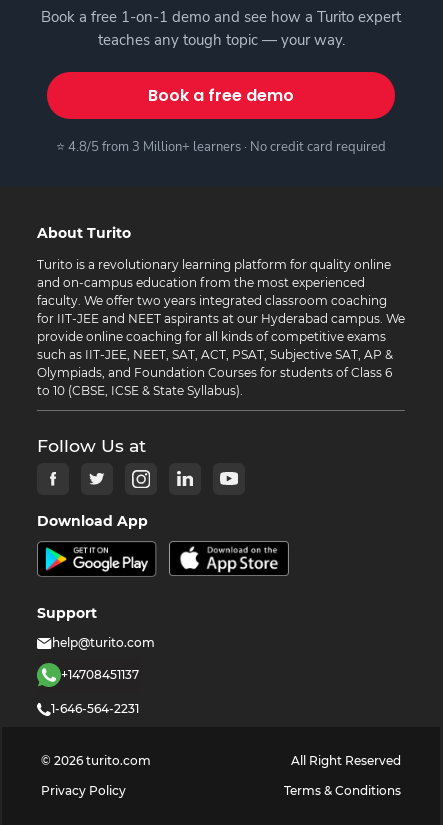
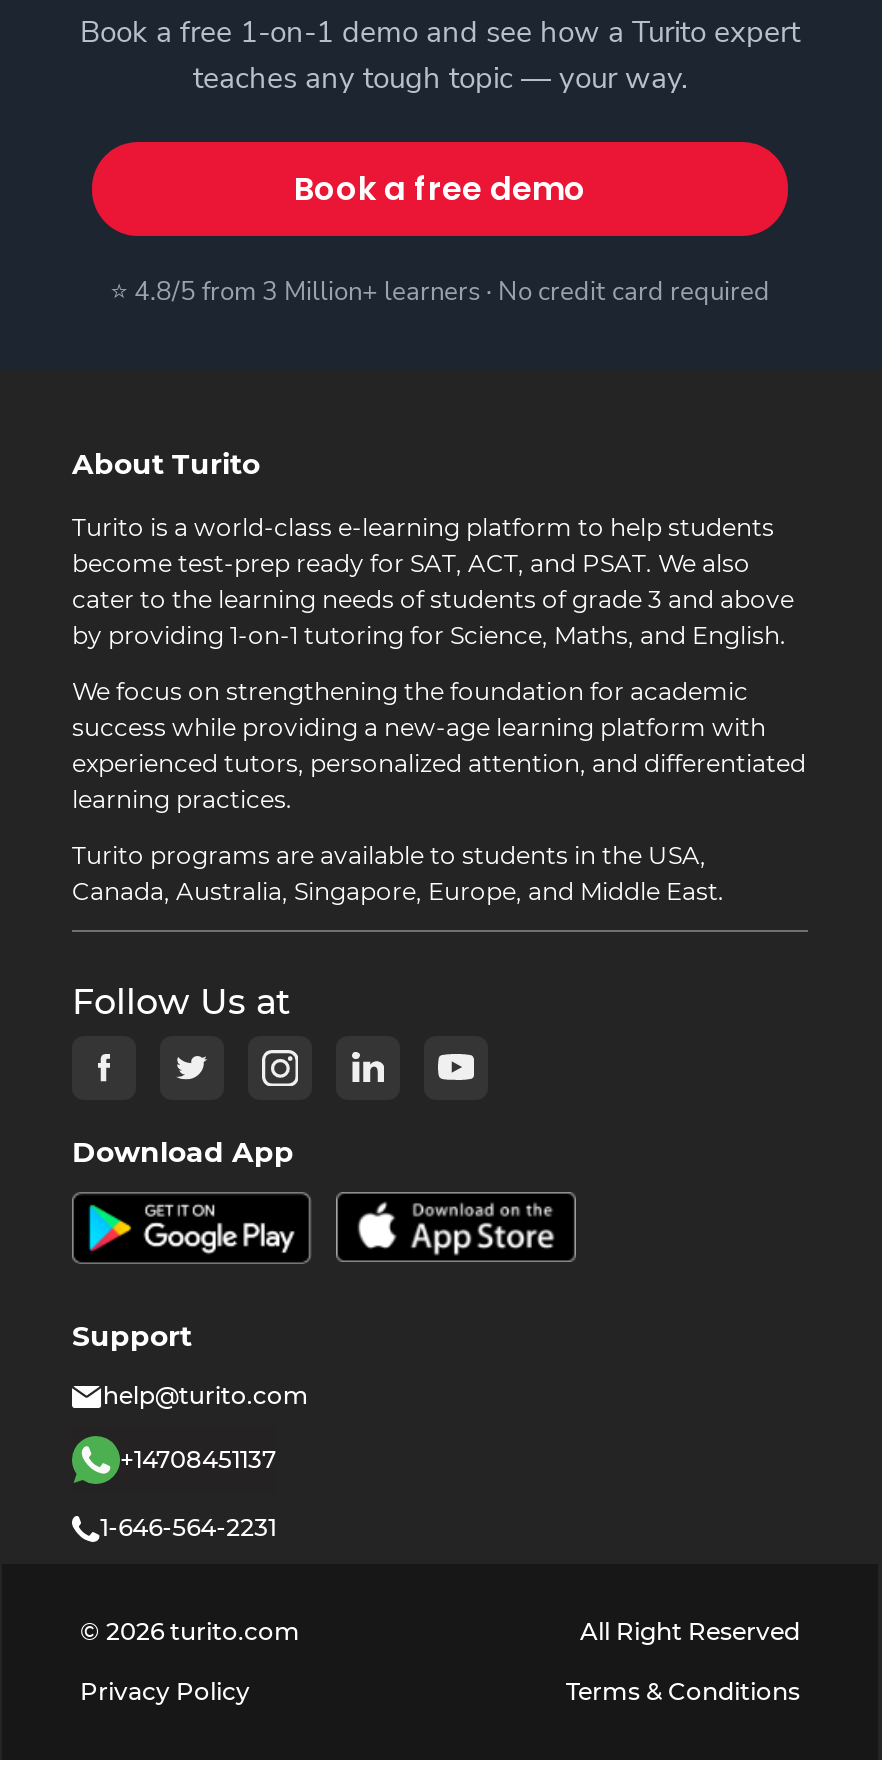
[37,257,405,398] Turito is a revolutionary learning platform for quality online | and on-campus education from the most experienced | faculty. We offer two years integrated classroom coaching | for IIT-JEE and NEET aspirants at our Hyderabad campus. We | provide online coaching for all kinds of competitive exams | such as IIT-JEE, NEET, SAT, ACT, PSAT, Subjective SAT, AP & | Olympiads, and Foundation Courses for students of Class 6 | to 10 (CBSE, ICSE & State Syllabus). -> [72,511,806,905] Turito is a world-class e-learning platform to help students | become test-prep ready for SAT, ACT, and PSAT. We also | cater to the learning needs of students of grade 3 and above | by providing 1-on-1 tutoring for Science, Maths, and English. | We focus on strengthening the foundation for academic | success while providing a new-age learning platform with | experienced tutors, personalized attention, and differentiated | learning practices. | Turito programs are available to students in the USA, | Canada, Australia, Singapore, Europe, and Middle East.

